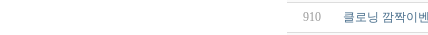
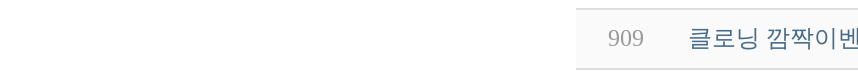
[303,10,321,24] 910 -> [608,24,644,52] 909

